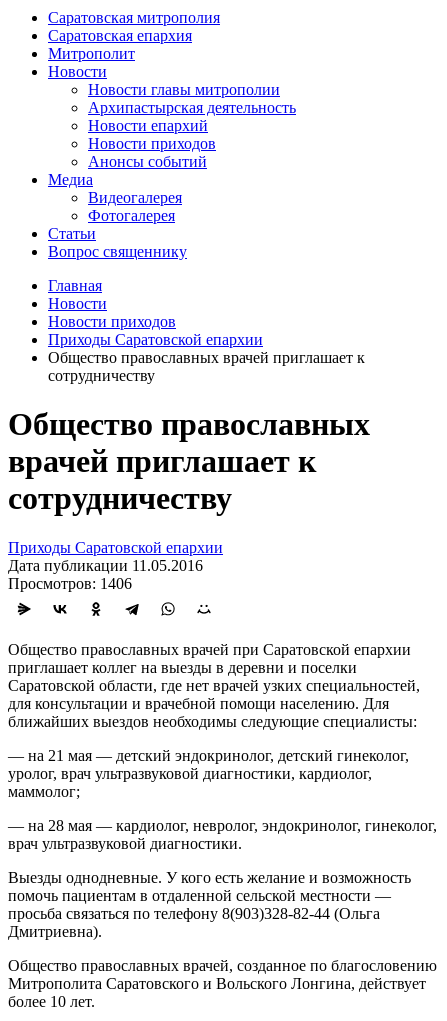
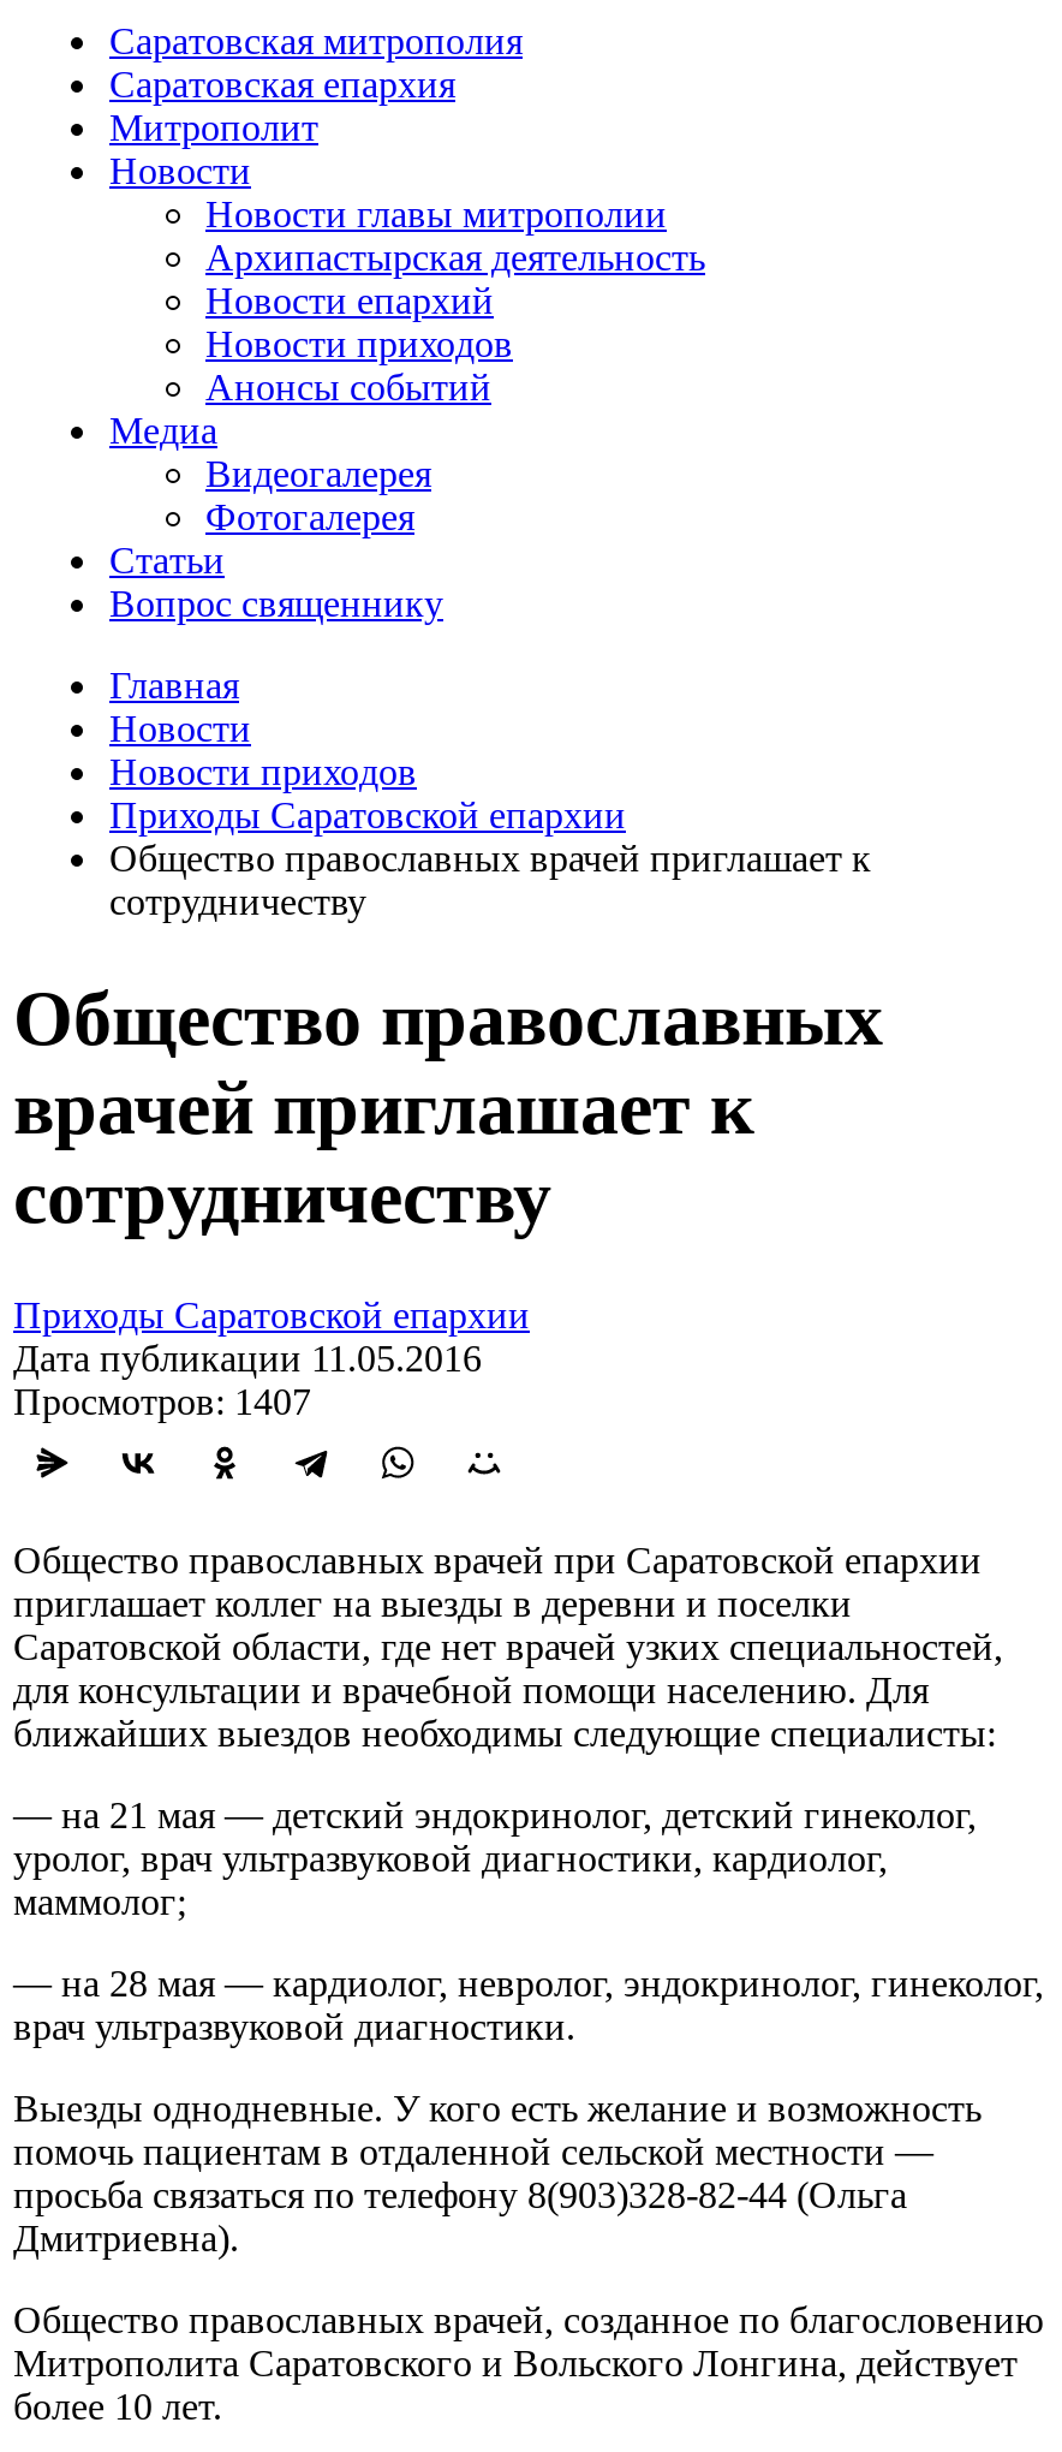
[8,575,132,592] Просмотров: 1406 -> [13,1381,311,1422] Просмотров: 1407

